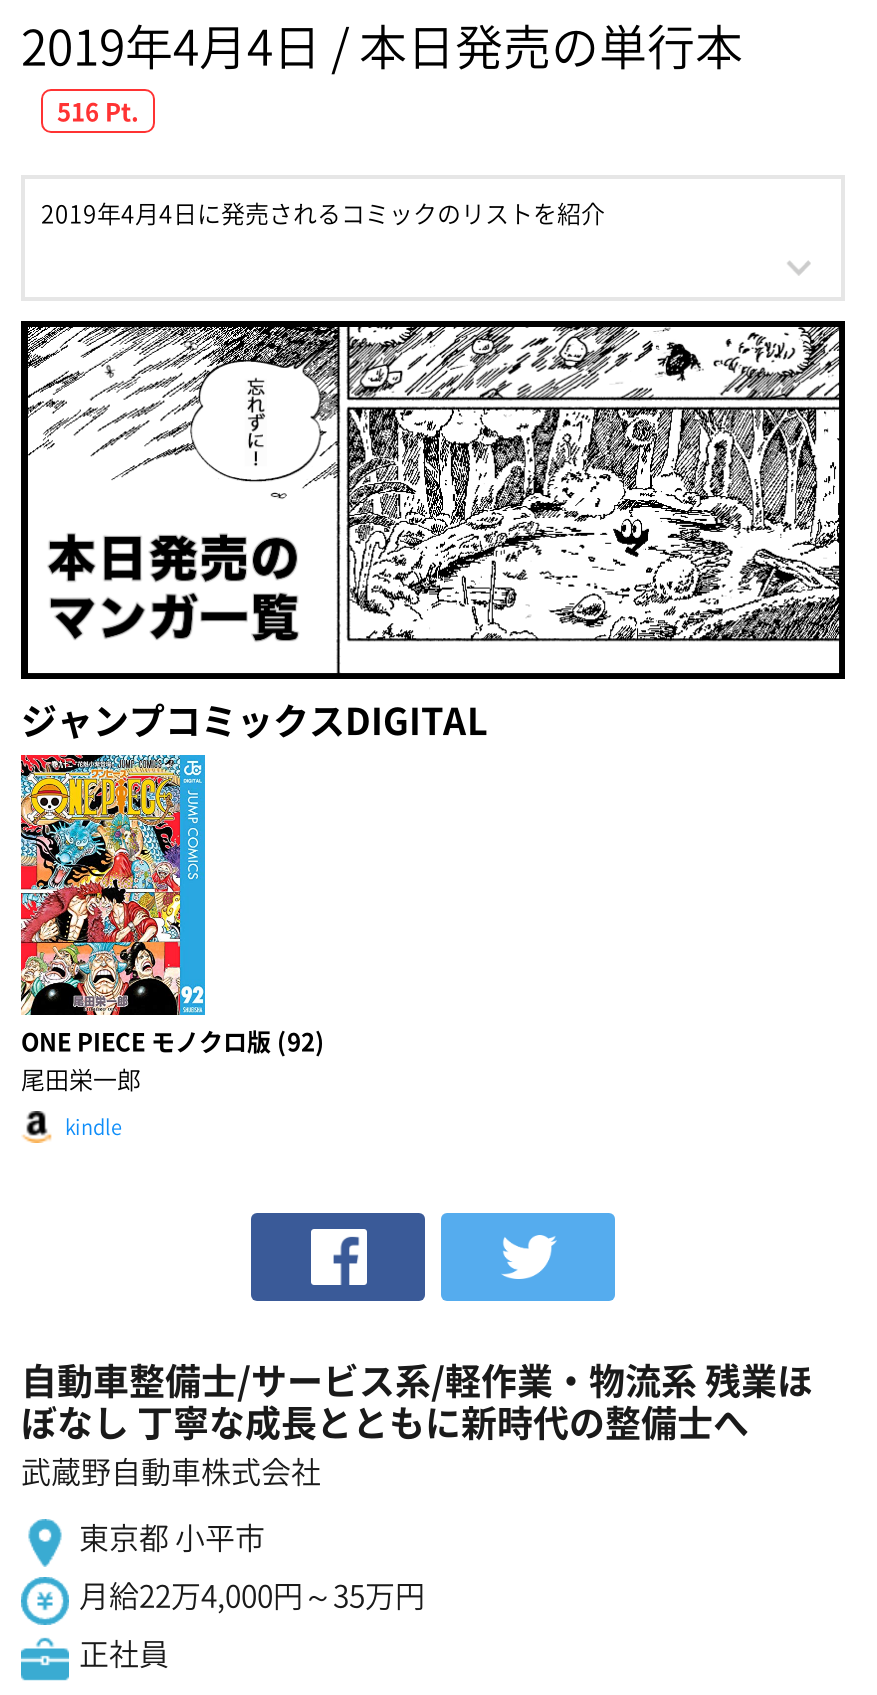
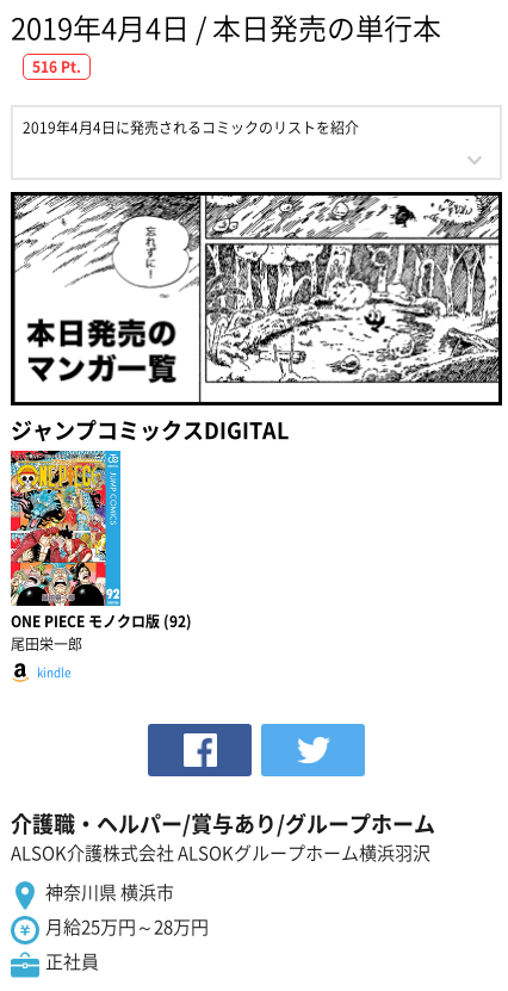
[21,1353,813,1493] 自動車整備士/サービス系/軽作業・物流系 残業ほ | ぼなし 丁寧な成長とともに新時代の整備士へ | 武蔵野自動車株式会社 -> [11,807,435,866] 介護職・ヘルパー/賞与あり/グループホーム | ALSOK介護株式会社 ALSOKグループホーム横浜羽沢
[79,1515,425,1617] 東京都 小平市 | 月給22万4,000円～35万円 -> [45,879,209,940] 神奈川県 横浜市 | 月給25万円～28万円

